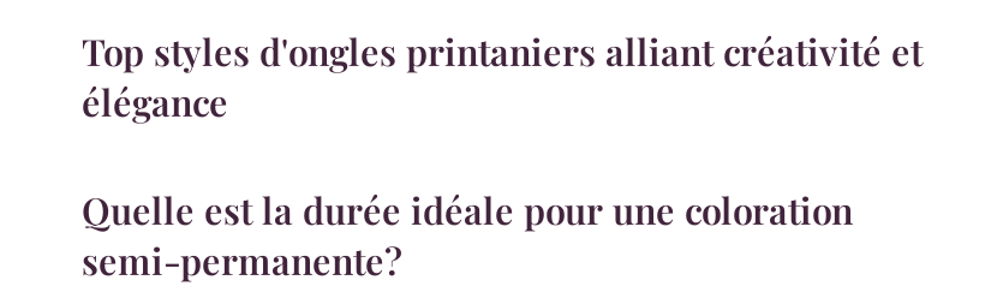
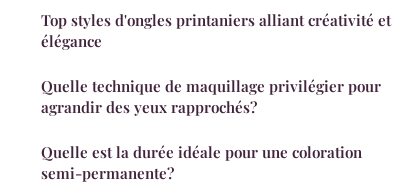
none -> [41,76,381,117] Quelle technique de maquillage privilégier pour | agrandir des yeux rapprochés?

